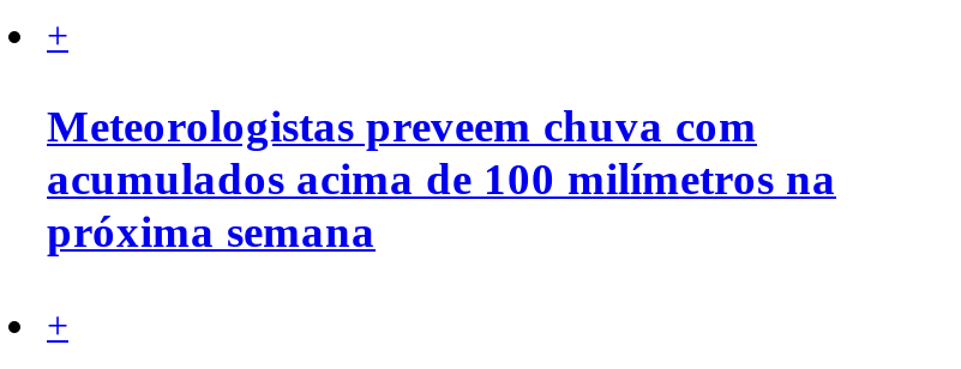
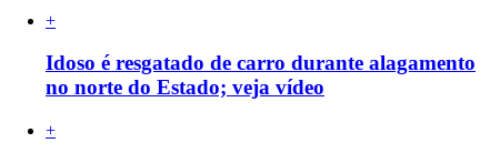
[47,101,836,257] Meteorologistas preveem chuva com | acumulados acima de 100 milímetros na | próxima semana -> [46,51,476,99] Idoso é resgatado de carro durante alagamento | no norte do Estado; veja vídeo

